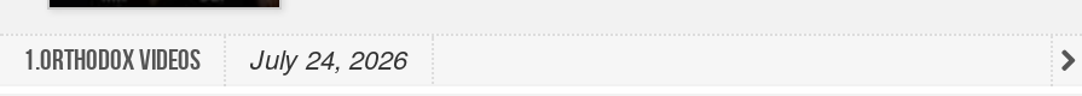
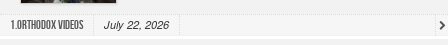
[250,41,407,77] July 24, 2026 -> [104,17,169,32] July 22, 2026

